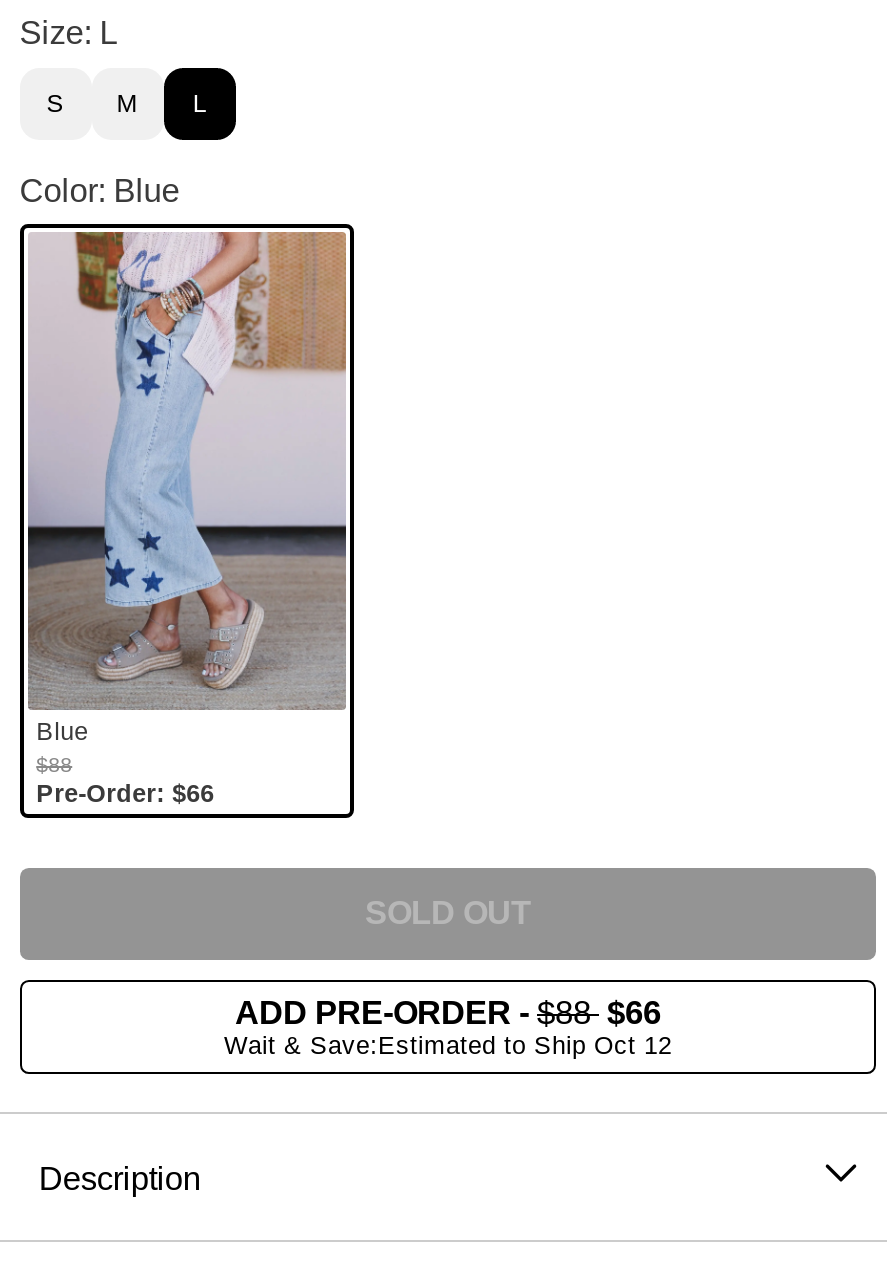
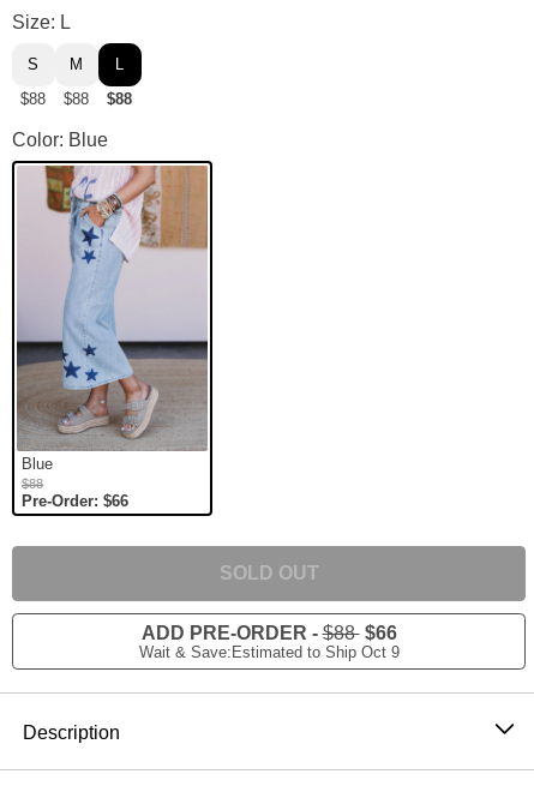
none -> [21,91,46,108] $88
none -> [64,91,89,108] $88
none -> [107,91,132,108] $88
[224,1032,672,1060] Wait & Save:Estimated to Ship Oct 12 -> [139,644,399,661] Wait & Save:Estimated to Ship Oct 9

